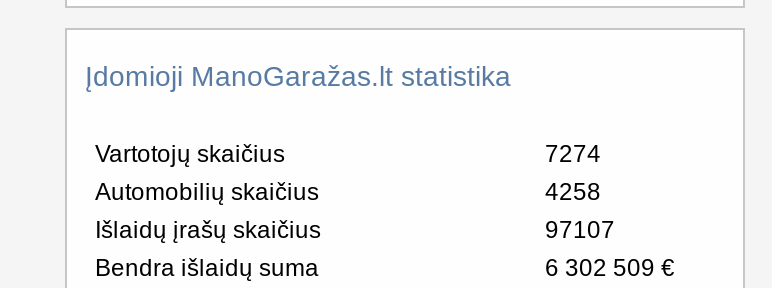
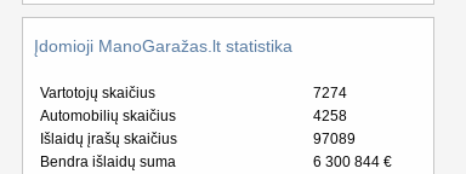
[545,216,615,244] 97107 -> [313,130,356,147] 97089
[545,254,675,282] 6 302 509 € -> [313,153,392,170] 6 300 844 €

